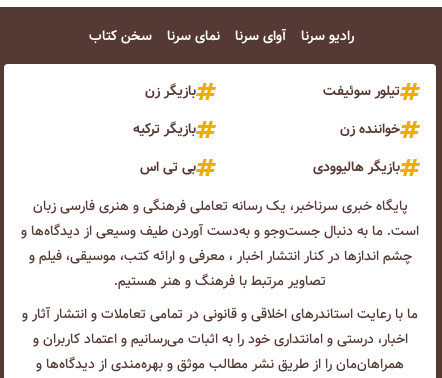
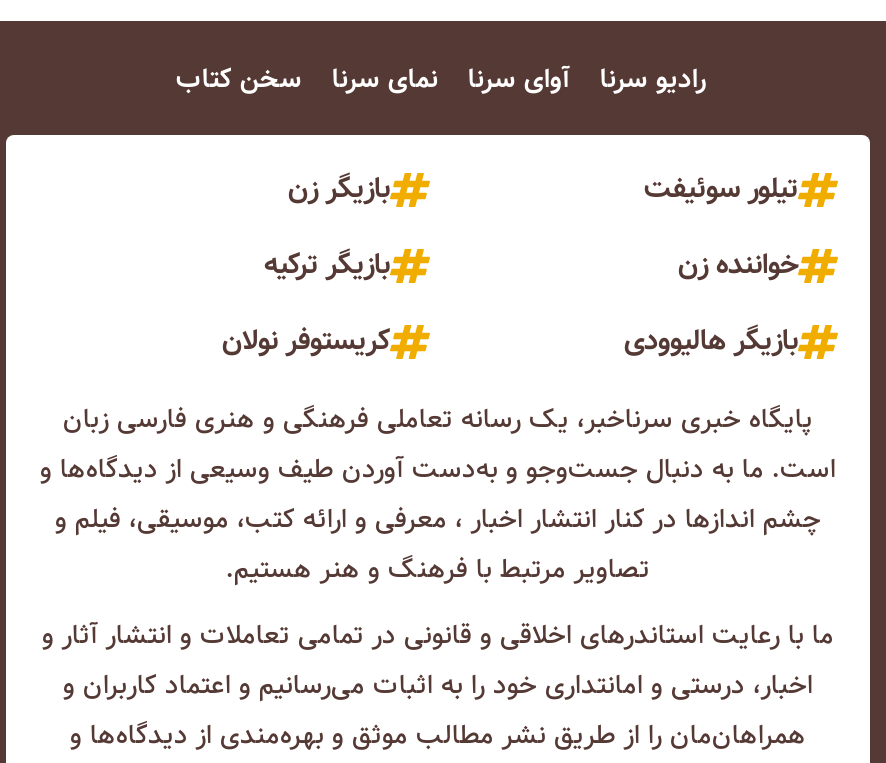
[140,156,196,178] بی تی اس -> [222,320,390,364] کریستوفر نولان

